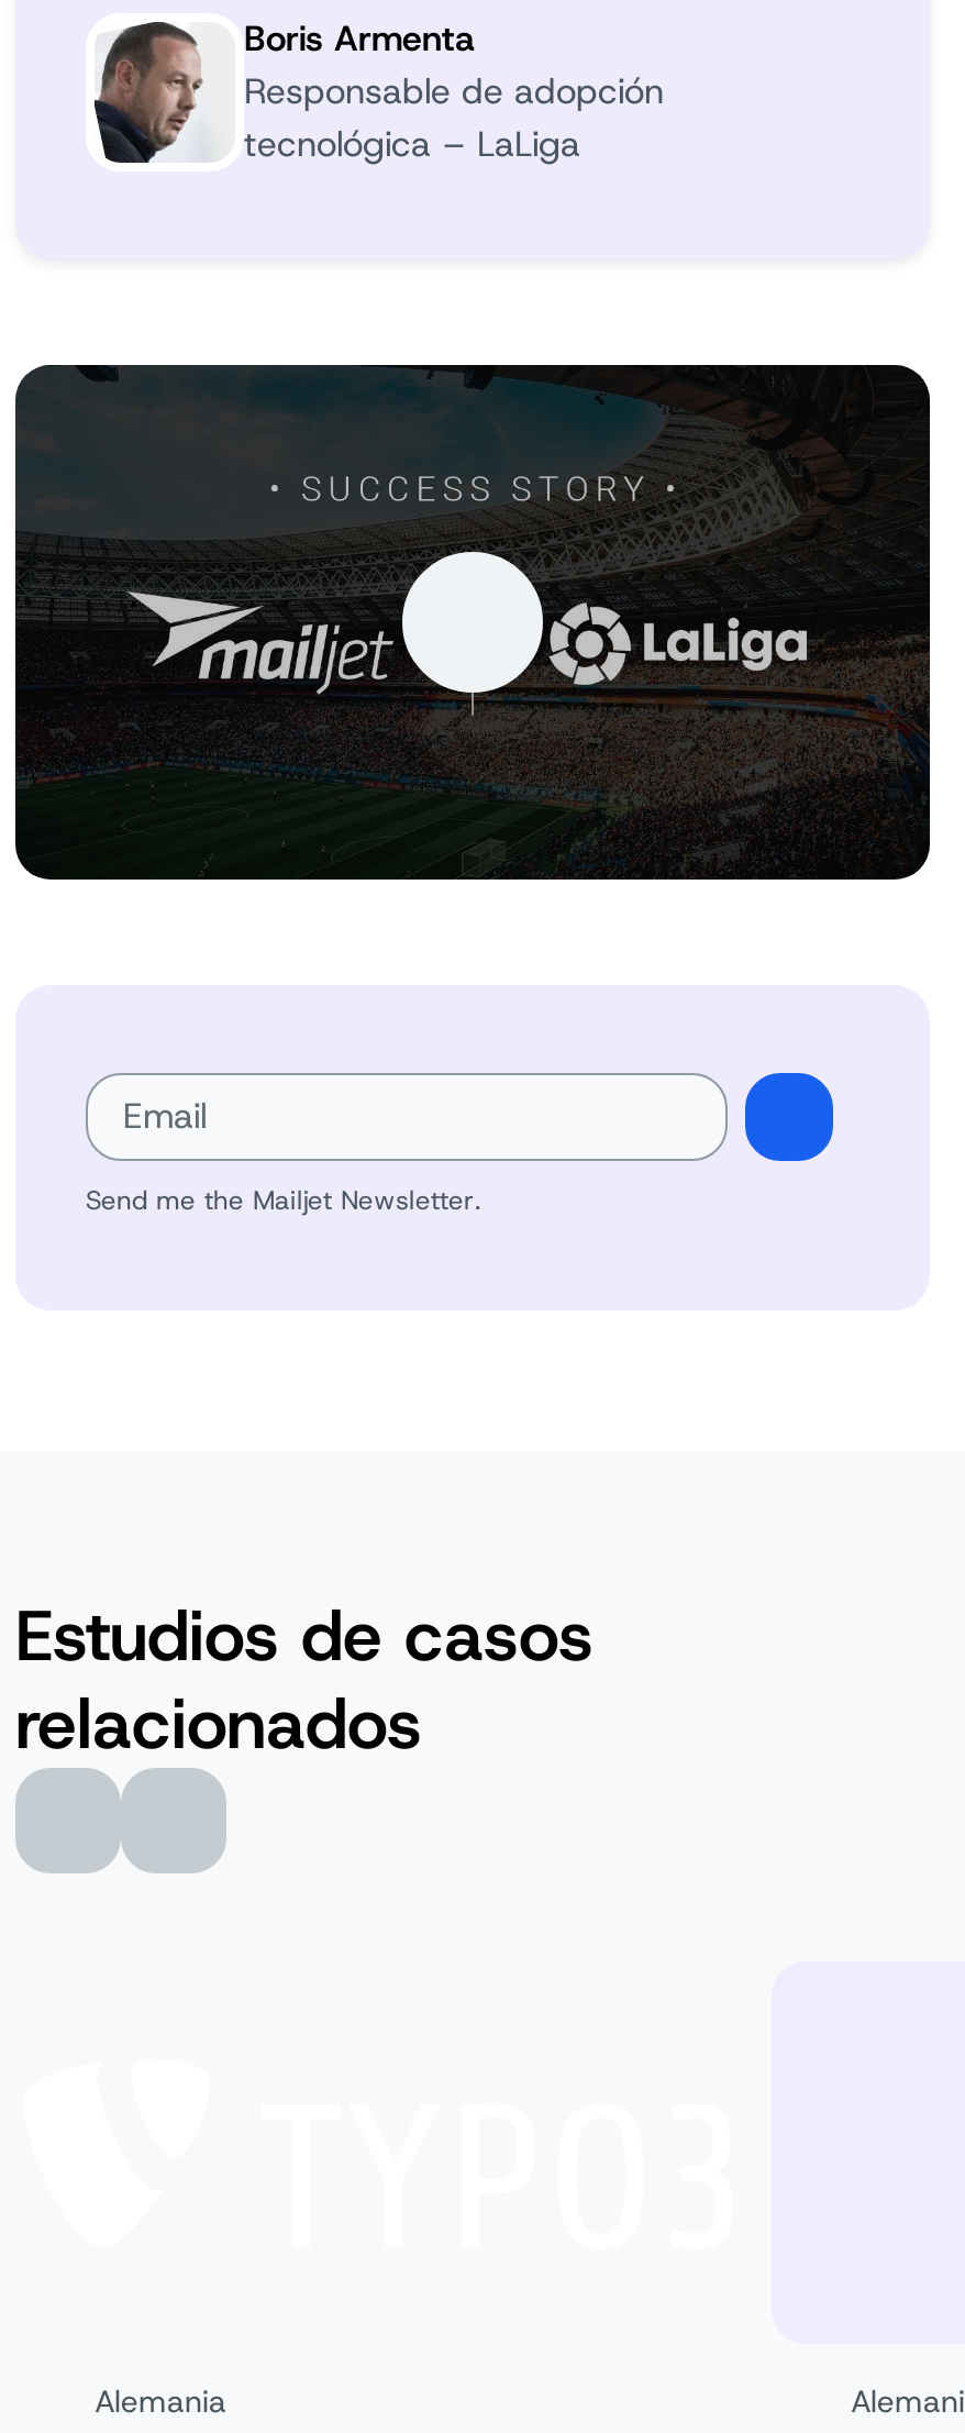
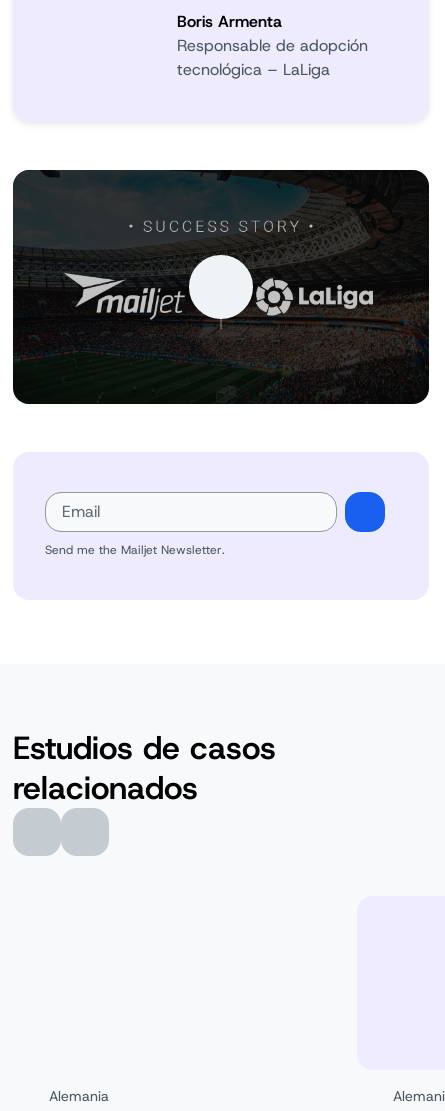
[92,20,204,165] [image] -> none

